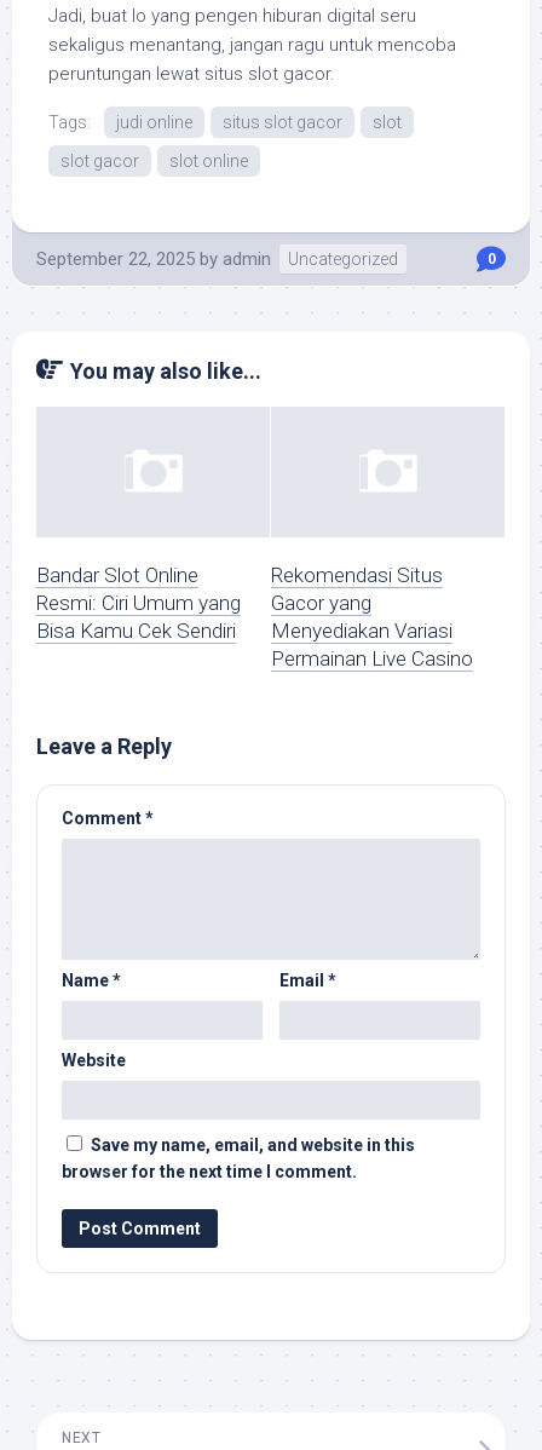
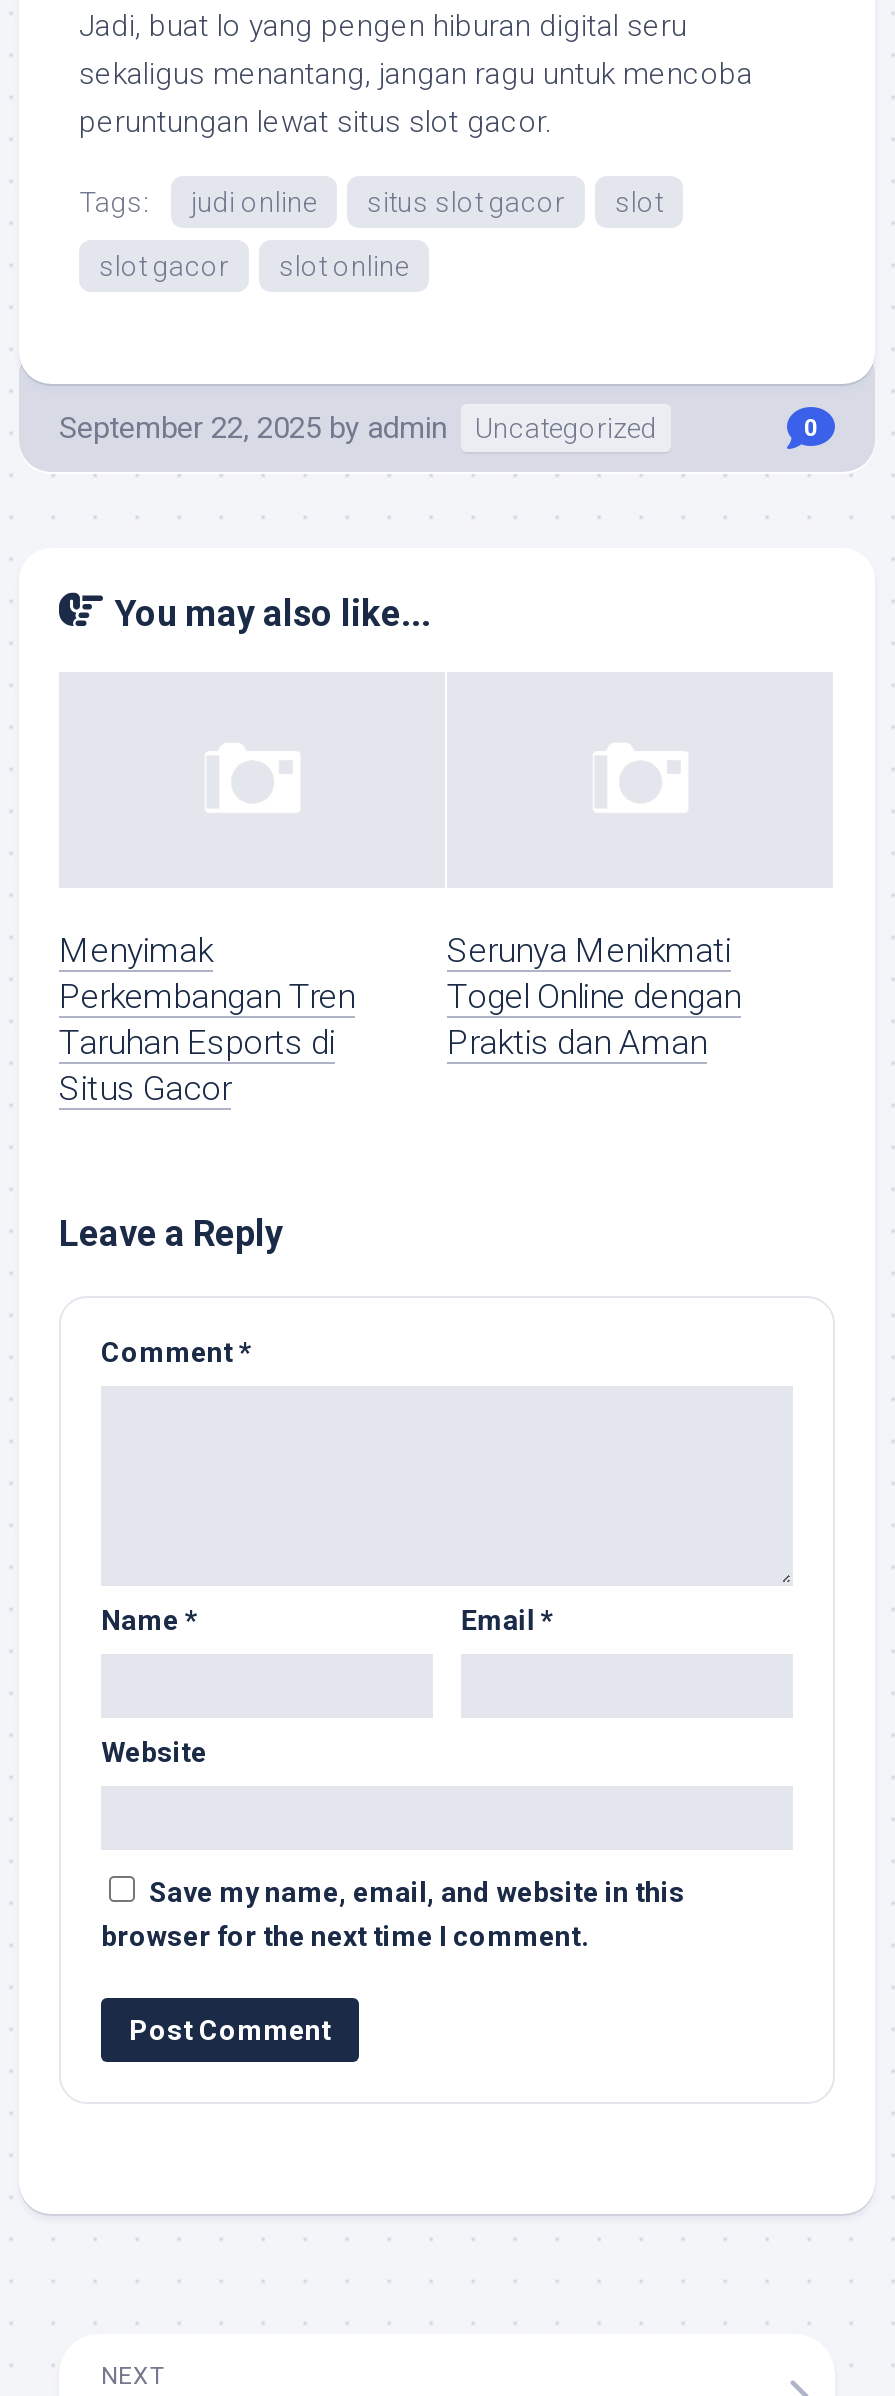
[36,563,241,643] Bandar Slot Online | Resmi: Ciri Umum yang | Bisa Kamu Cek Sendiri -> [59,931,355,1109] Menyimak | Perkembangan Tren | Taruhan Esports di | Situs Gacor
[271,563,473,671] Rekomendasi Situs | Gacor yang | Menyediakan Variasi | Permainan Live Casino -> [447,931,741,1063] Serunya Menikmati | Togel Online dengan | Praktis dan Aman

